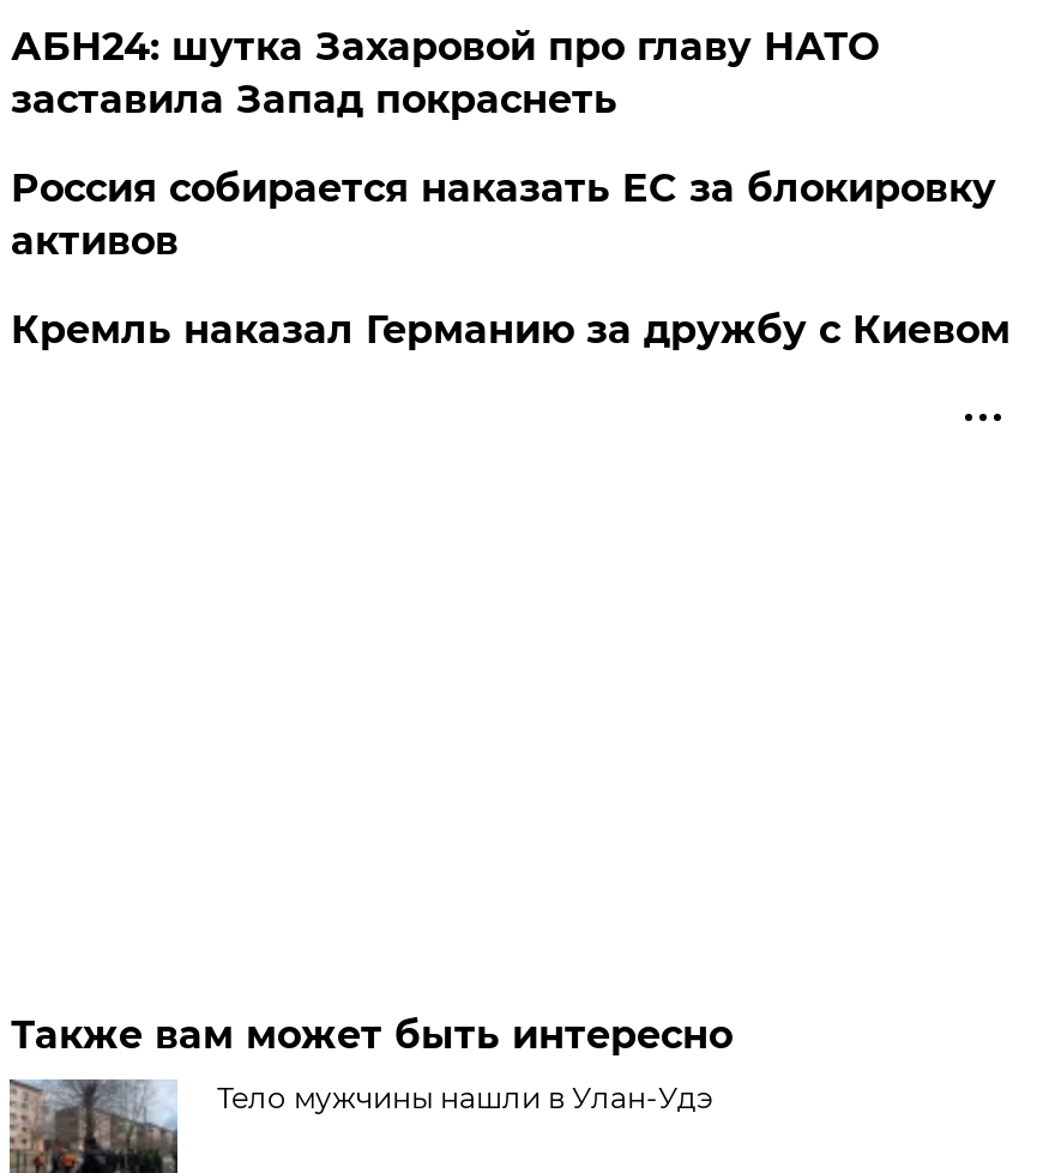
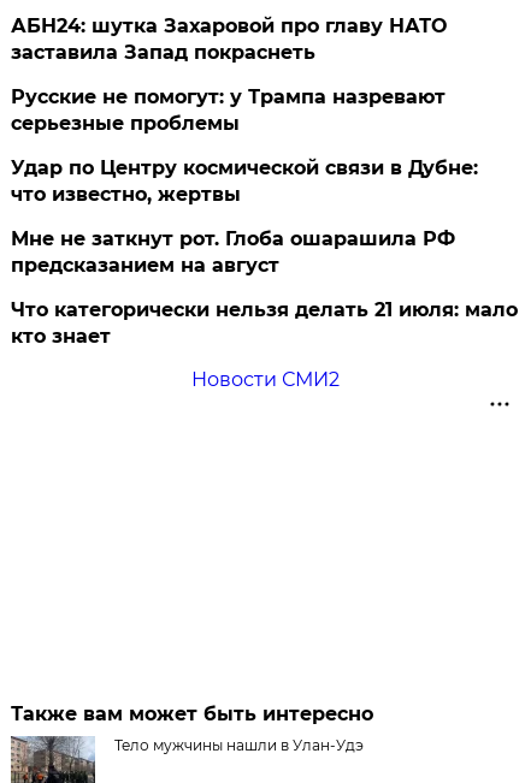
[11,166,1010,353] Россия собирается наказать EC за блокировку | активов | Кремль наказал Германию за дружбу с Киевом -> [11,85,518,391] Русские не помогут: у Трампа назревают | серьезные проблемы | Удар по Центру космической связи в Дубне: | что известно, жертвы | Мне не заткнут рот. Глоба ошарашила РФ | предсказанием на август | Что категорически нельзя делать 21 июля: мало | кто знает | Новости СМИ2

